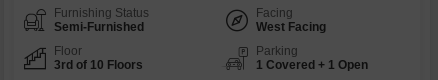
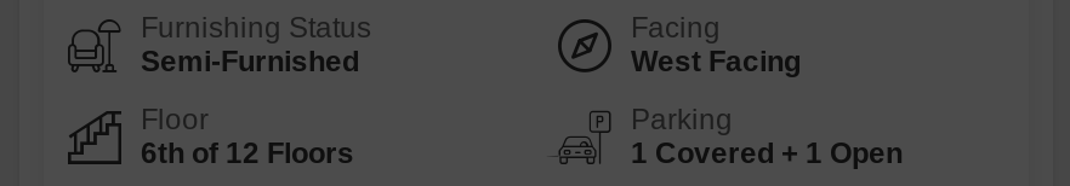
[54,58,143,72] 3rd of 10 Floors -> [141,136,354,170] 6th of 12 Floors

